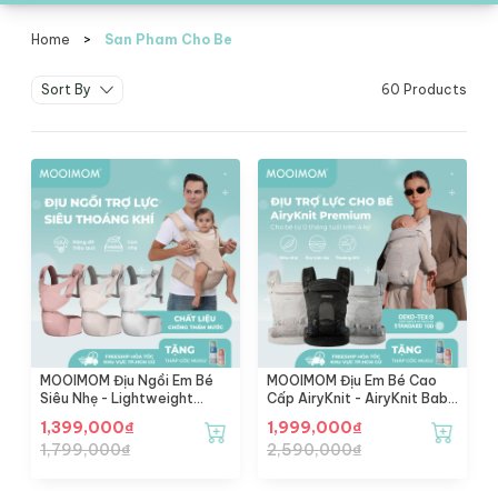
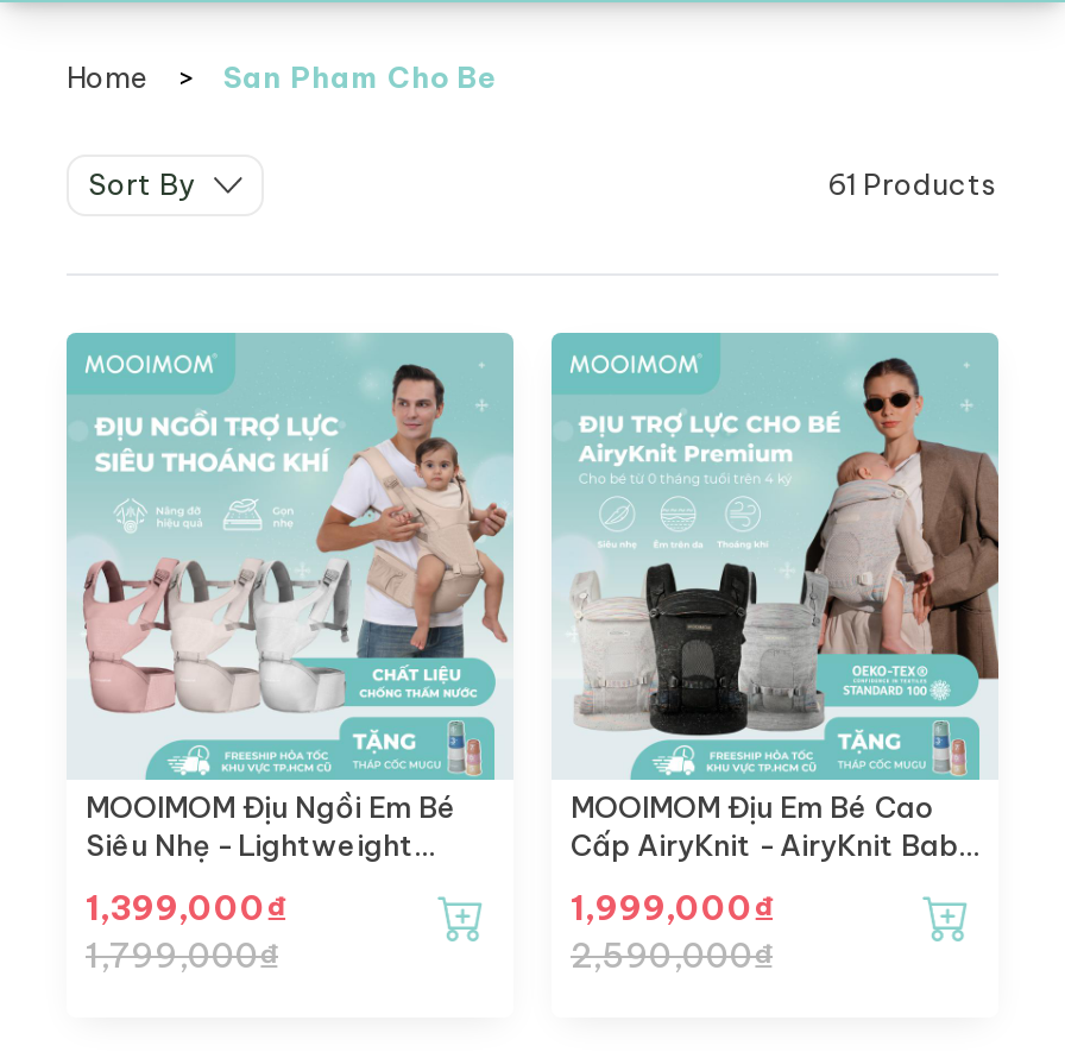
[381,81,467,98] 60 Products -> [827,166,998,202] 61 Products

